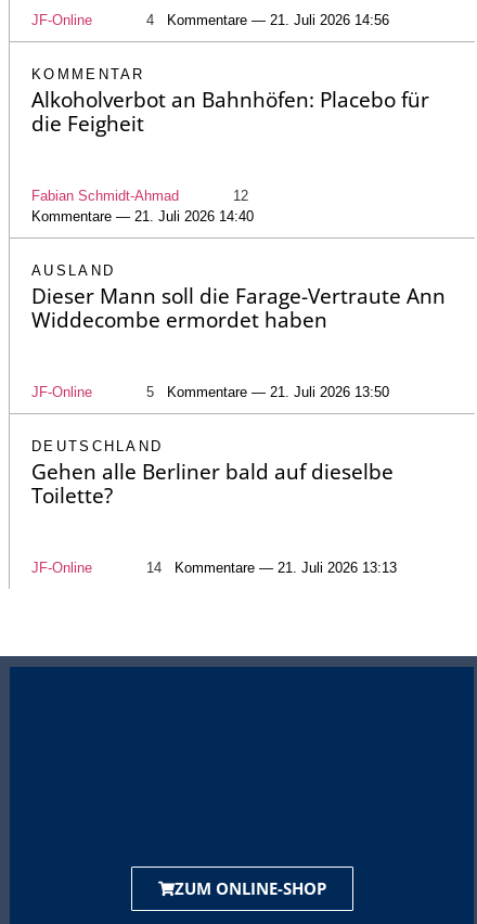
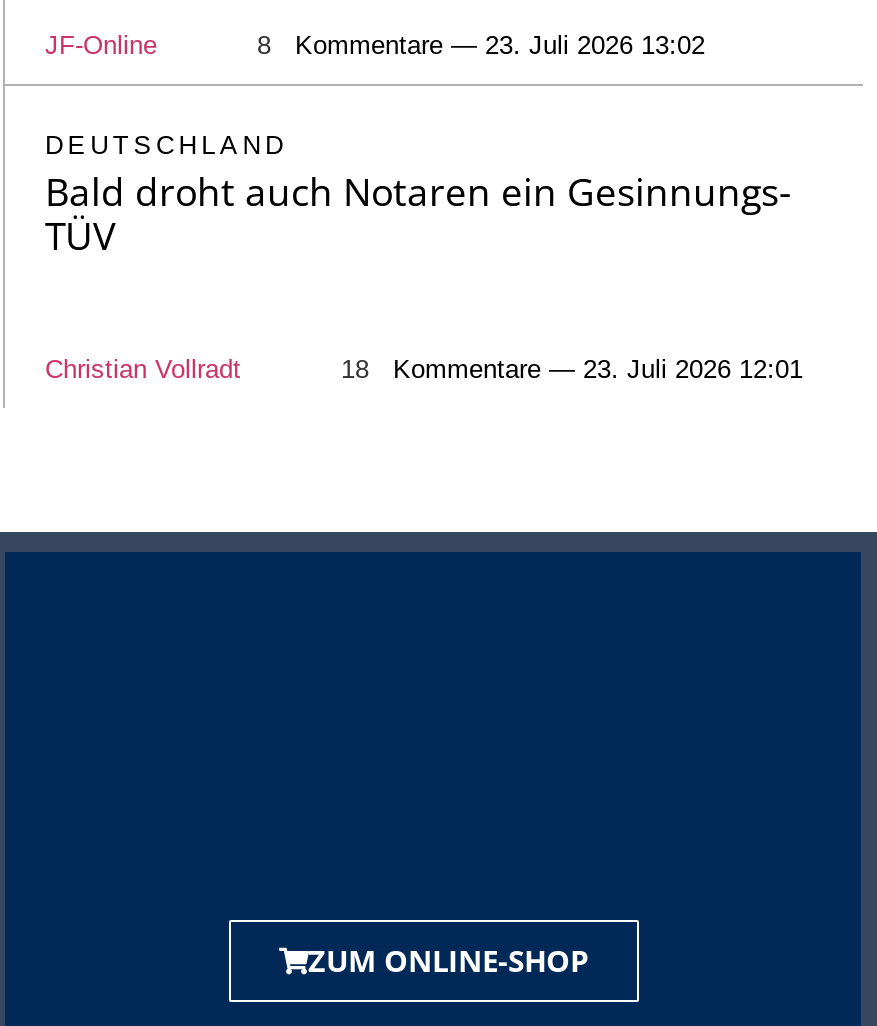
[31,12,446,400] 4 | Kommentare — 21. Juli 2026 14:56 | KOMMENTAR | Alkoholverbot an Bahnhöfen: Placebo für | die Feigheit | Fabian Schmidt-Ahmad | 12 | Kommentare — 21. Juli 2026 14:40 | AUSLAND | Dieser Mann soll die Farage-Vertraute Ann | Widdecombe ermordet haben | JF-Online | 5 | Kommentare — 21. Juli 2026 13:50 -> [249,30,705,60] 8 | Kommentare — 23. Juli 2026 13:02
[31,458,394,510] Gehen alle Berliner bald auf dieselbe | Toilette? -> [45,166,791,262] Bald droht auch Notaren ein Gesinnungs- | TÜV
[31,560,397,576] JF-Online | 14 | Kommentare — 21. Juli 2026 13:13 -> [45,354,803,384] Christian Vollradt | 18 | Kommentare — 23. Juli 2026 12:01

